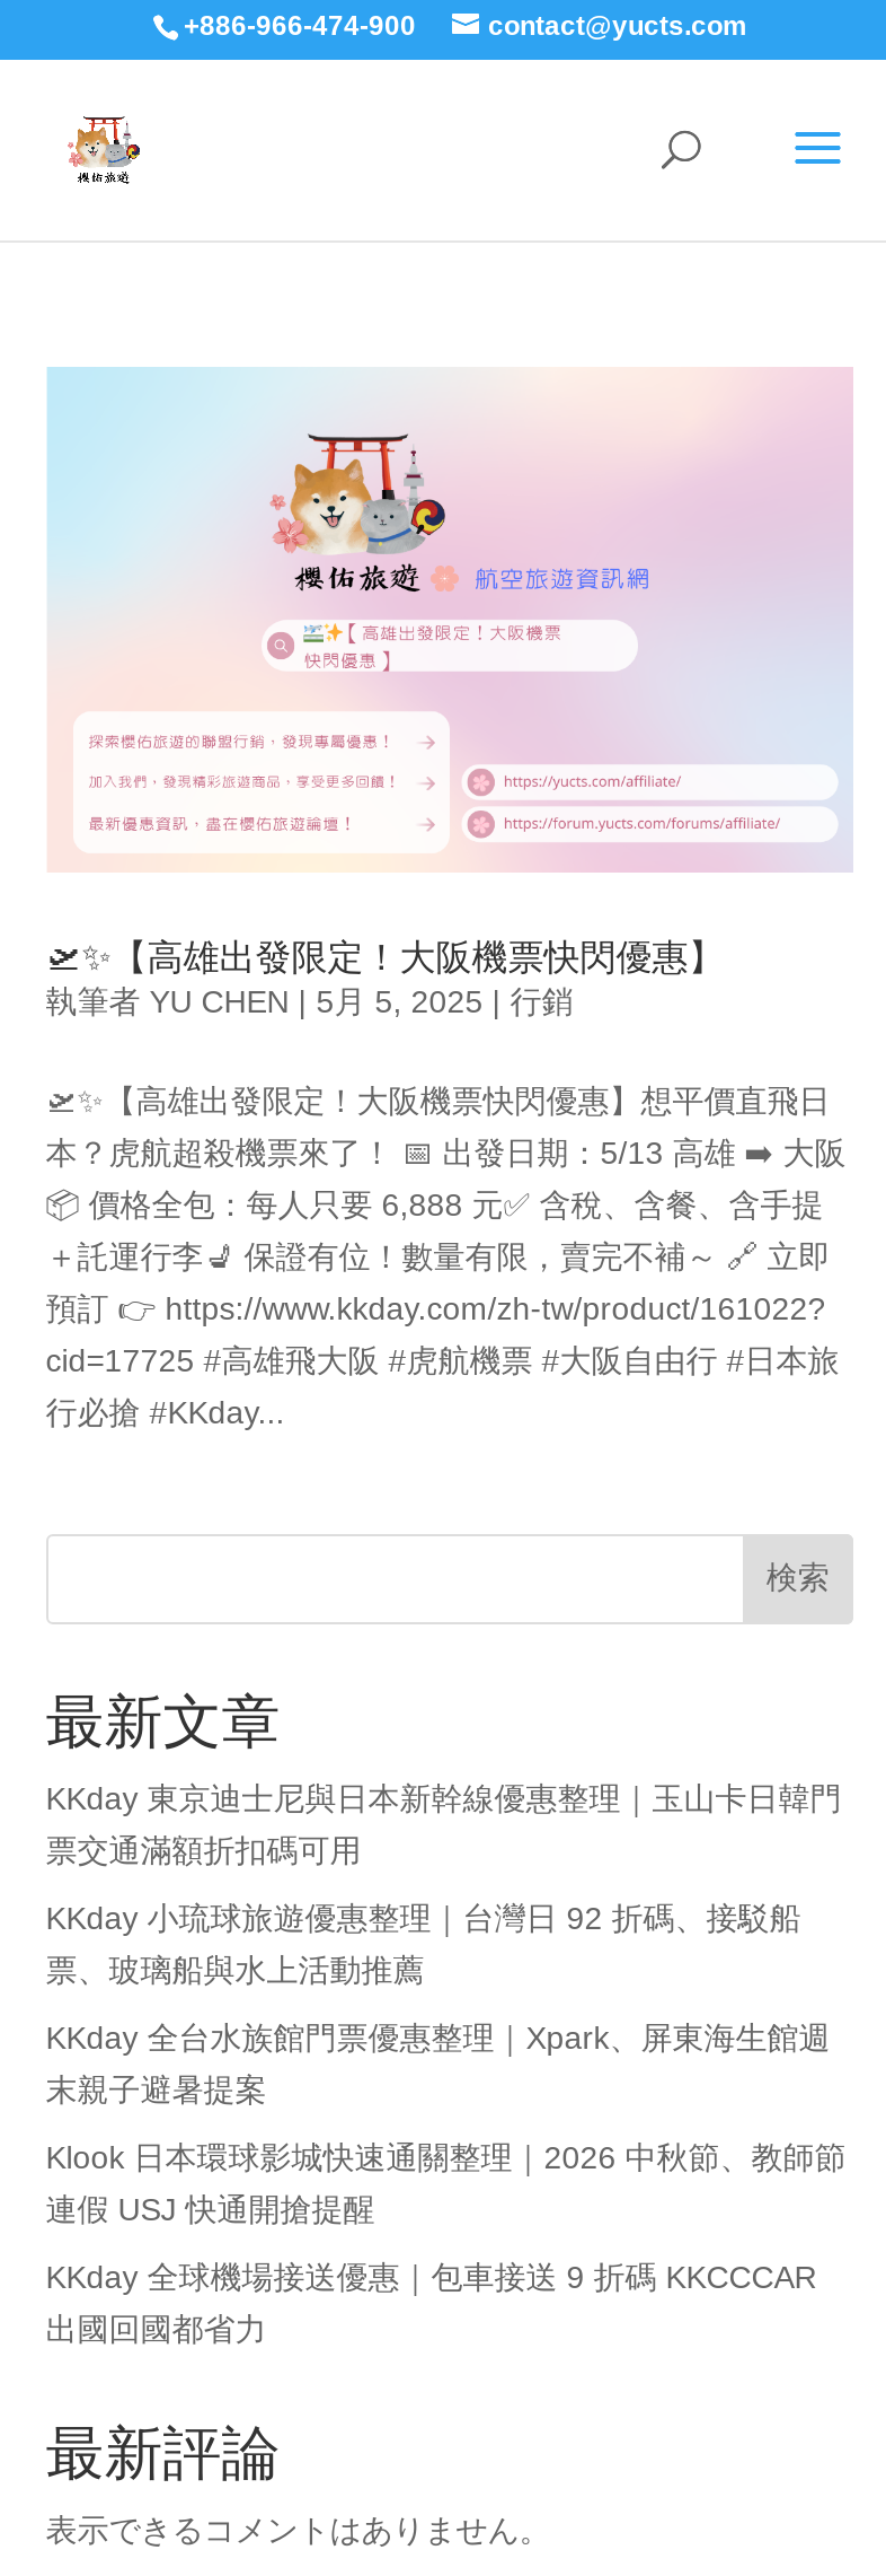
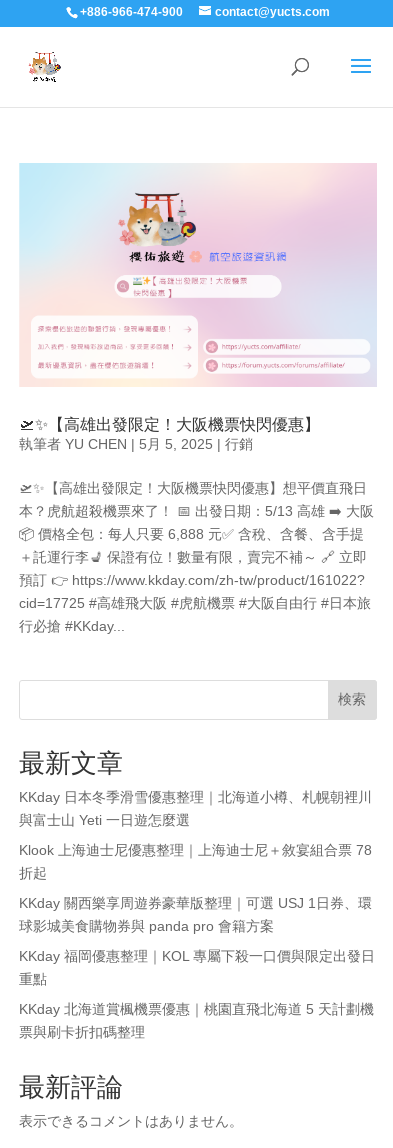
[46,1780,842,1868] KKday 東京迪士尼與日本新幹線優惠整理｜玉山卡日韓門 | 票交通滿額折扣碼可用 -> [19,789,372,828] KKday 日本冬季滑雪優惠整理｜北海道小樽、札幌朝裡川 | 與富士山 Yeti 一日遊怎麼選
[46,1900,801,1988] KKday 小琉球旅遊優惠整理｜台灣日 92 折碼、接駁船 | 票、玻璃船與水上活動推薦 -> [19,842,372,881] Klook 上海迪士尼優惠整理｜上海迪士尼＋敘宴組合票 78 | 折起
[46,2019,830,2108] KKday 全台水族館門票優惠整理｜Xpark、屏東海生館週 | 末親子避暑提案 -> [19,895,372,934] KKday 關西樂享周遊券豪華版整理｜可選 USJ 1日券、環 | 球影城美食購物券與 panda pro 會籍方案
[46,2139,846,2227] Klook 日本環球影城快速通關整理｜2026 中秋節、教師節 | 連假 USJ 快通開搶提醒 -> [19,948,375,987] KKday 福岡優惠整理｜KOL 專屬下殺一口價與限定出發日 | 重點
[46,2259,817,2347] KKday 全球機場接送優惠｜包車接送 9 折碼 KKCCCAR | 出國回國都省力 -> [19,1001,374,1040] KKday 北海道賞楓機票優惠｜桃園直飛北海道 5 天計劃機 | 票與刷卡折扣碼整理

